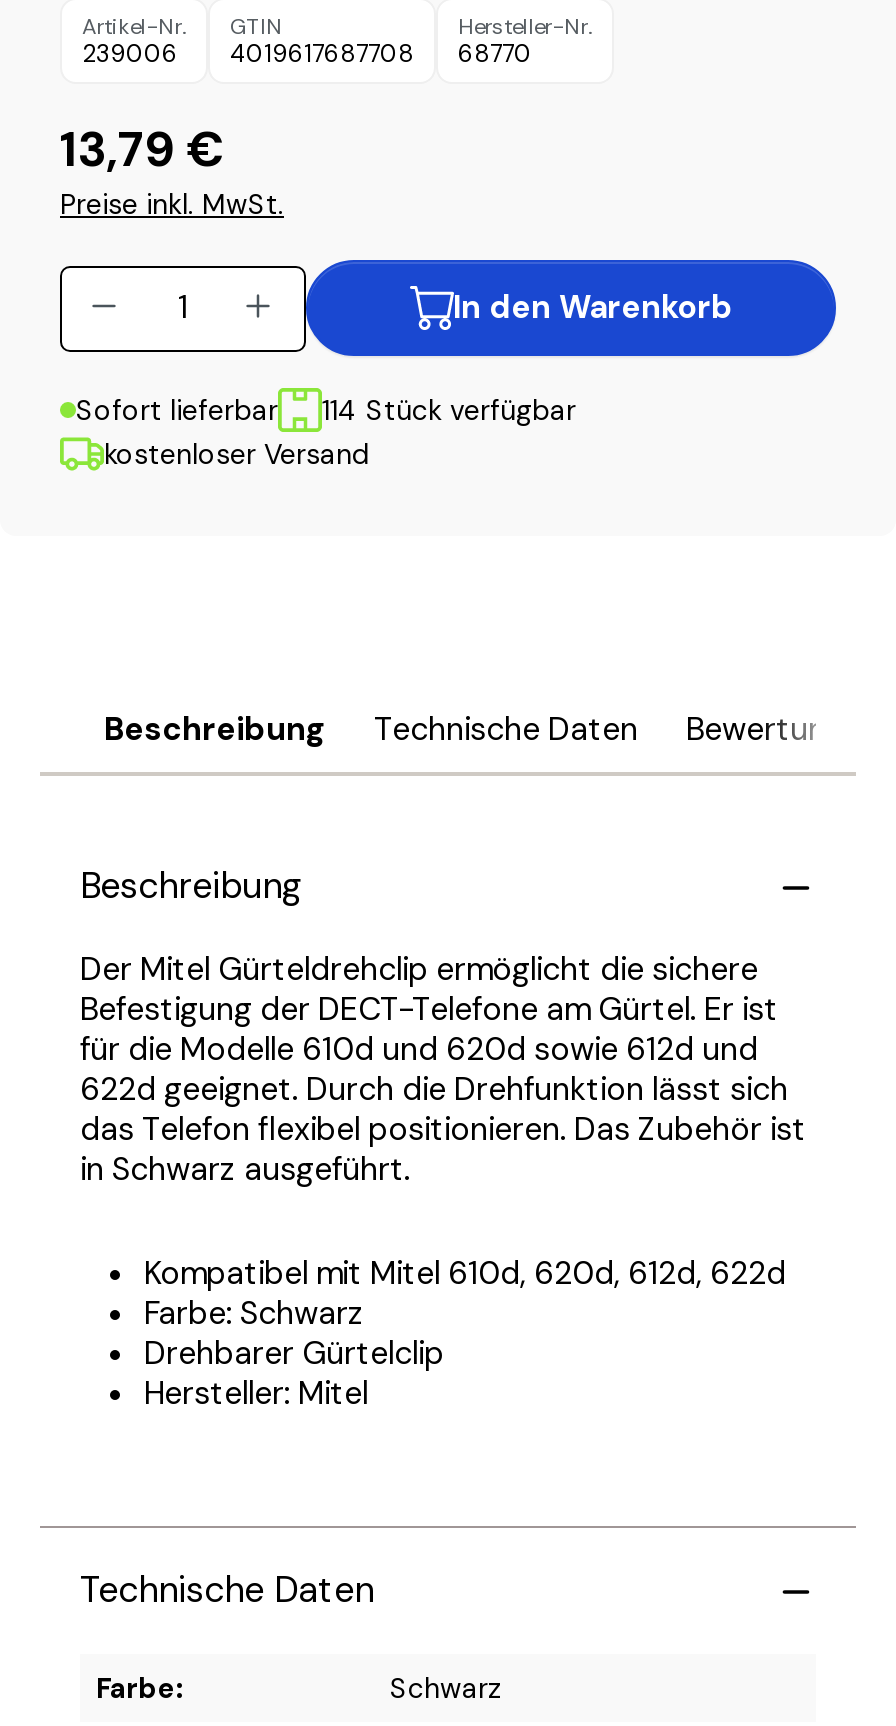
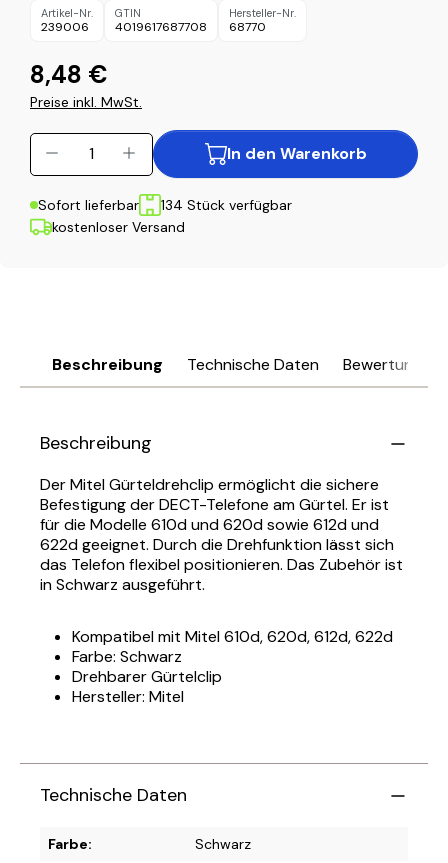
[60,118,226,180] 13,79 € -> [30,59,108,90] 8,48 €
[322,391,576,427] 114 Stück verfügbar -> [161,195,292,213] 134 Stück verfügbar

